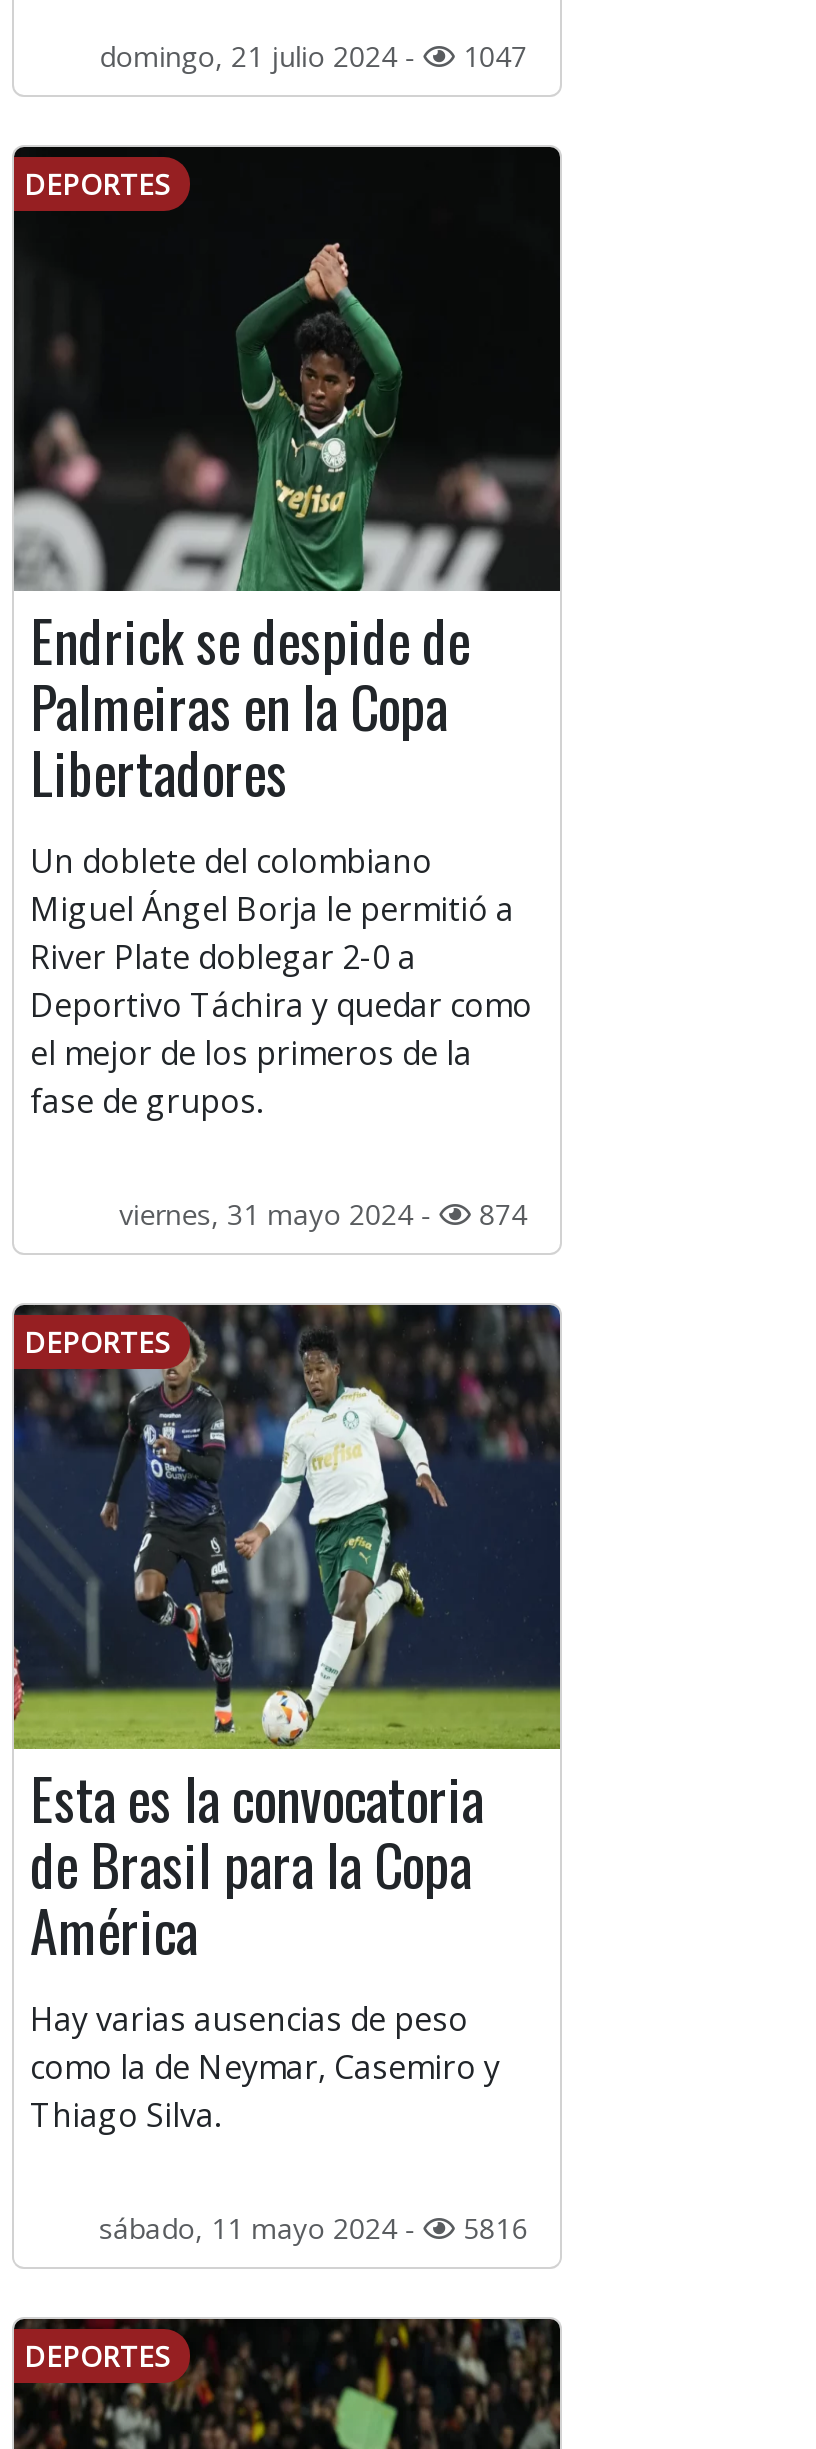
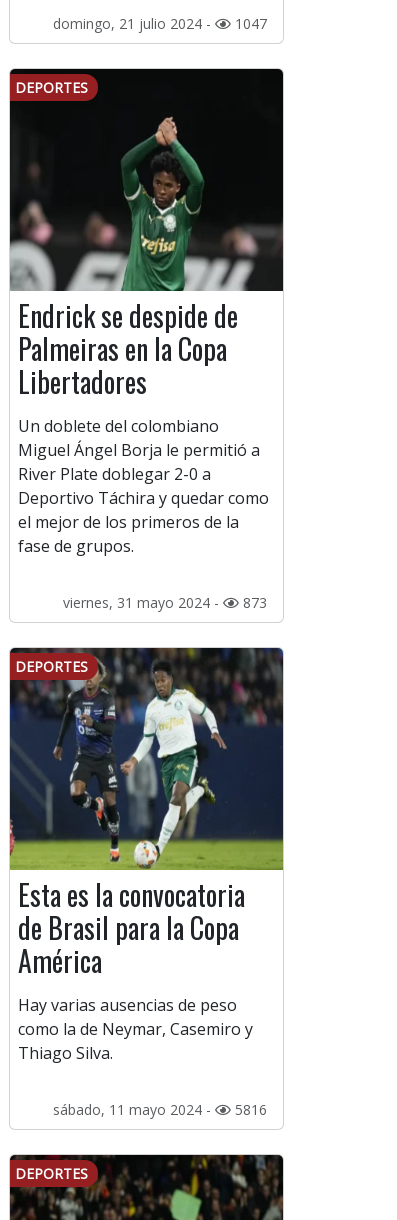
[119,1195,527,1233] viernes, 31 mayo 2024 - 874 -> [63,593,267,612] viernes, 31 mayo 2024 - 873

